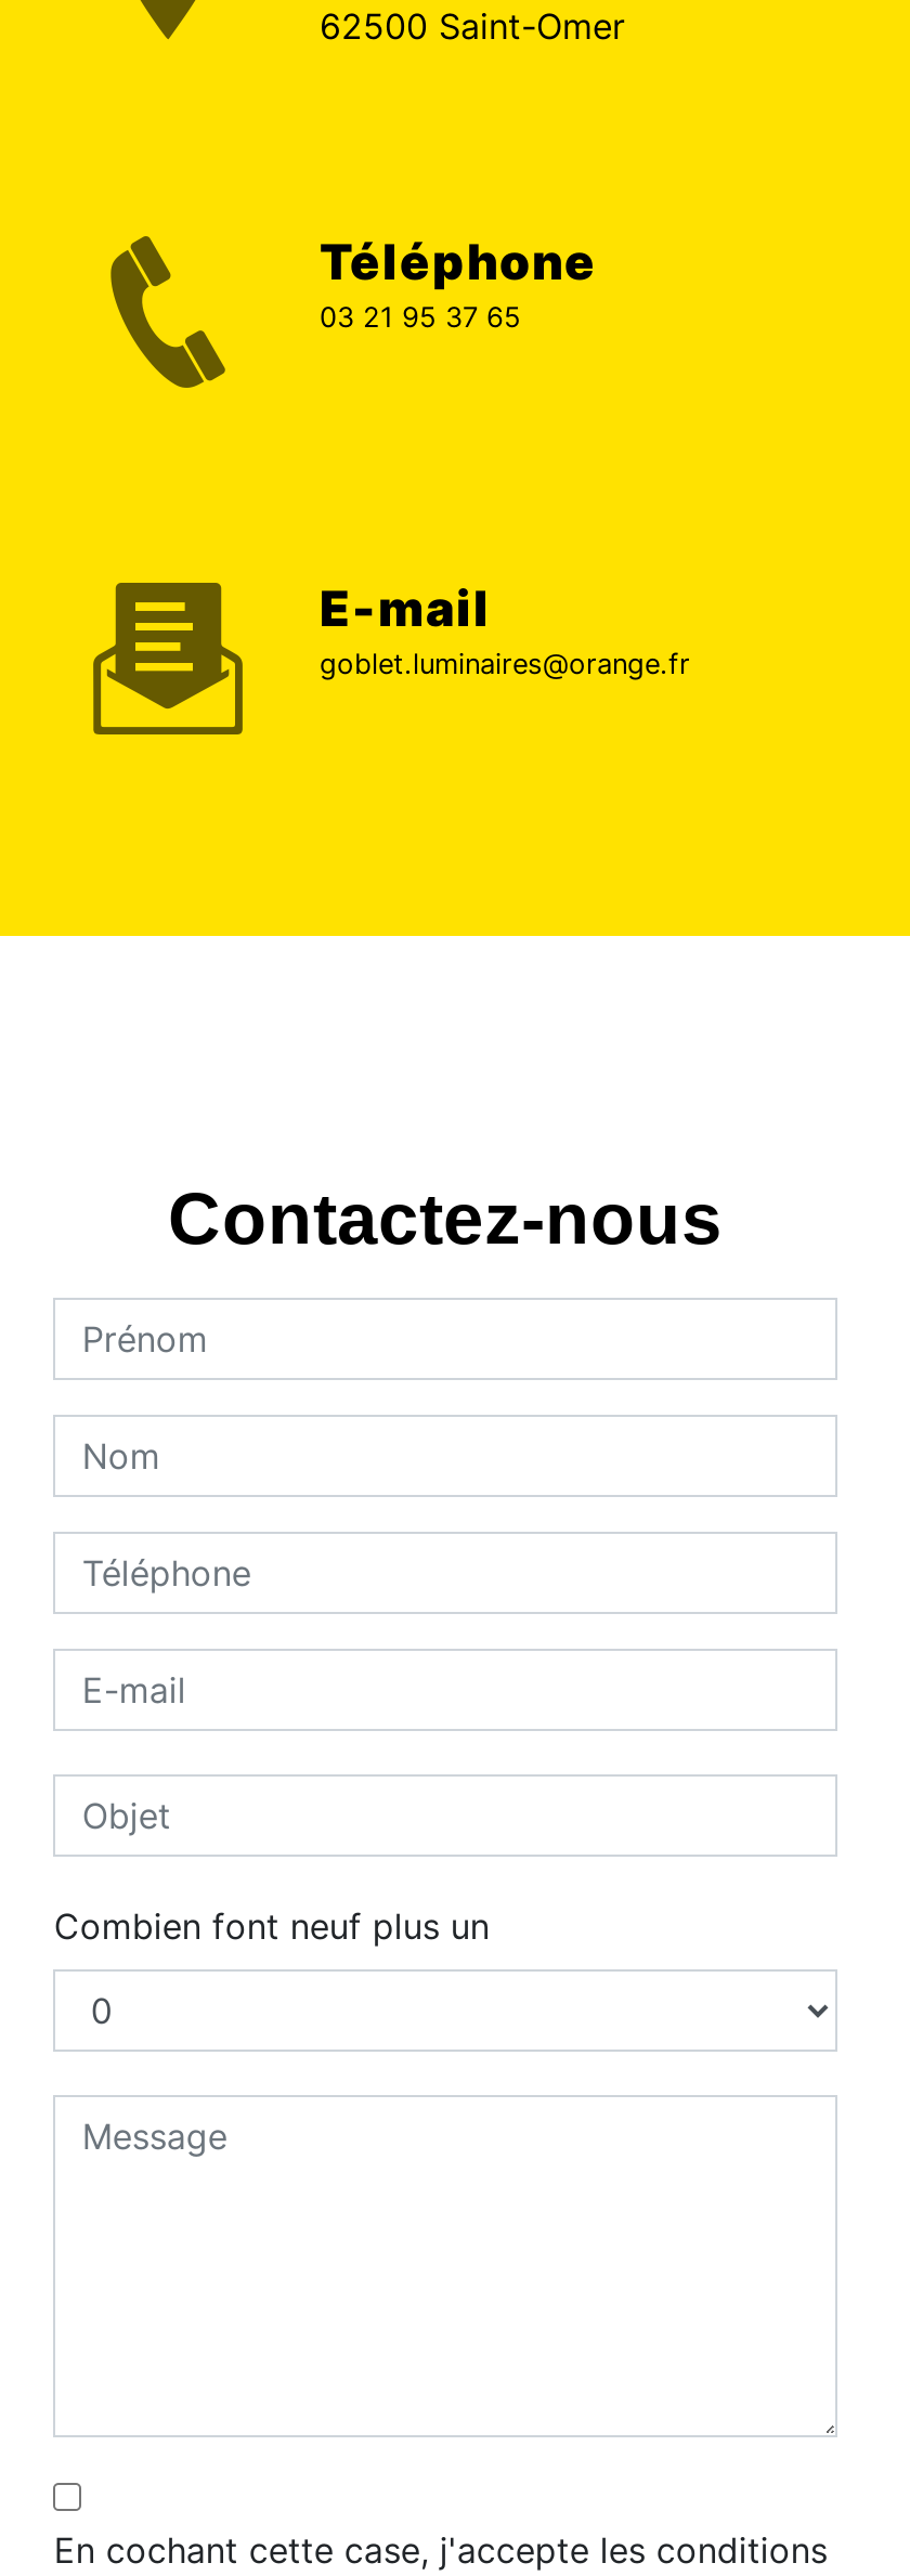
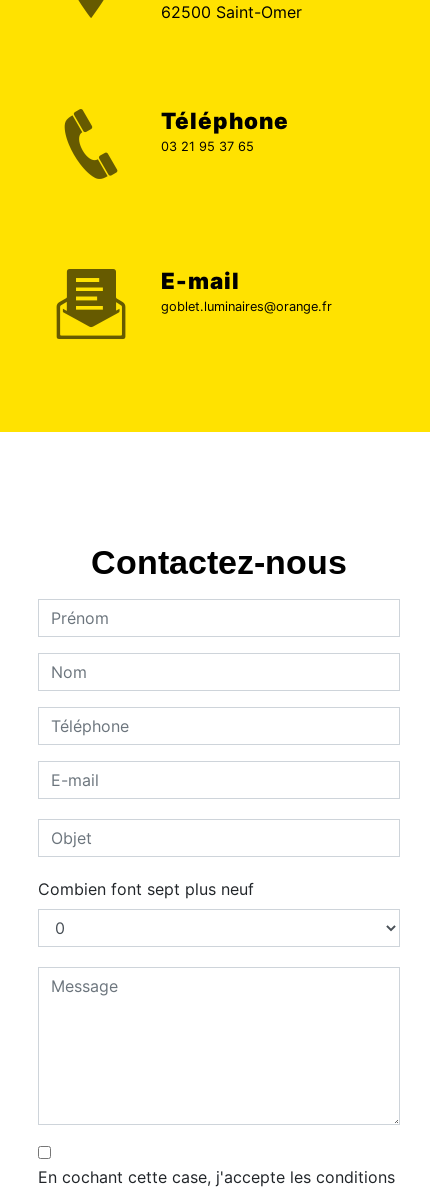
[54,1904,489,1947] Combien font neuf plus un -> [38,879,254,899] Combien font sept plus neuf

